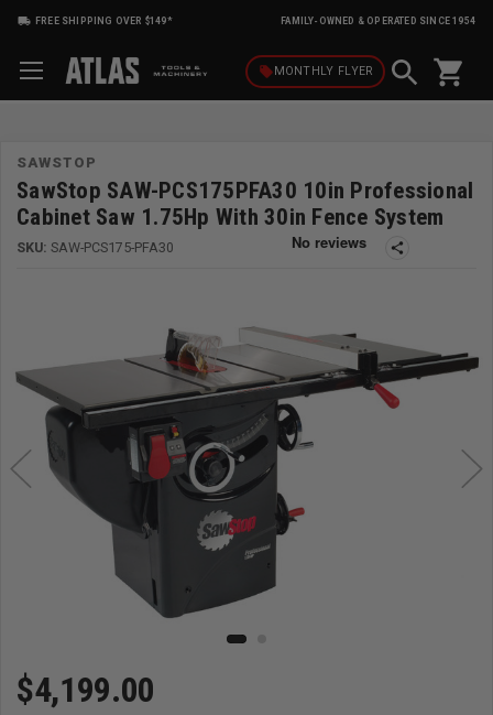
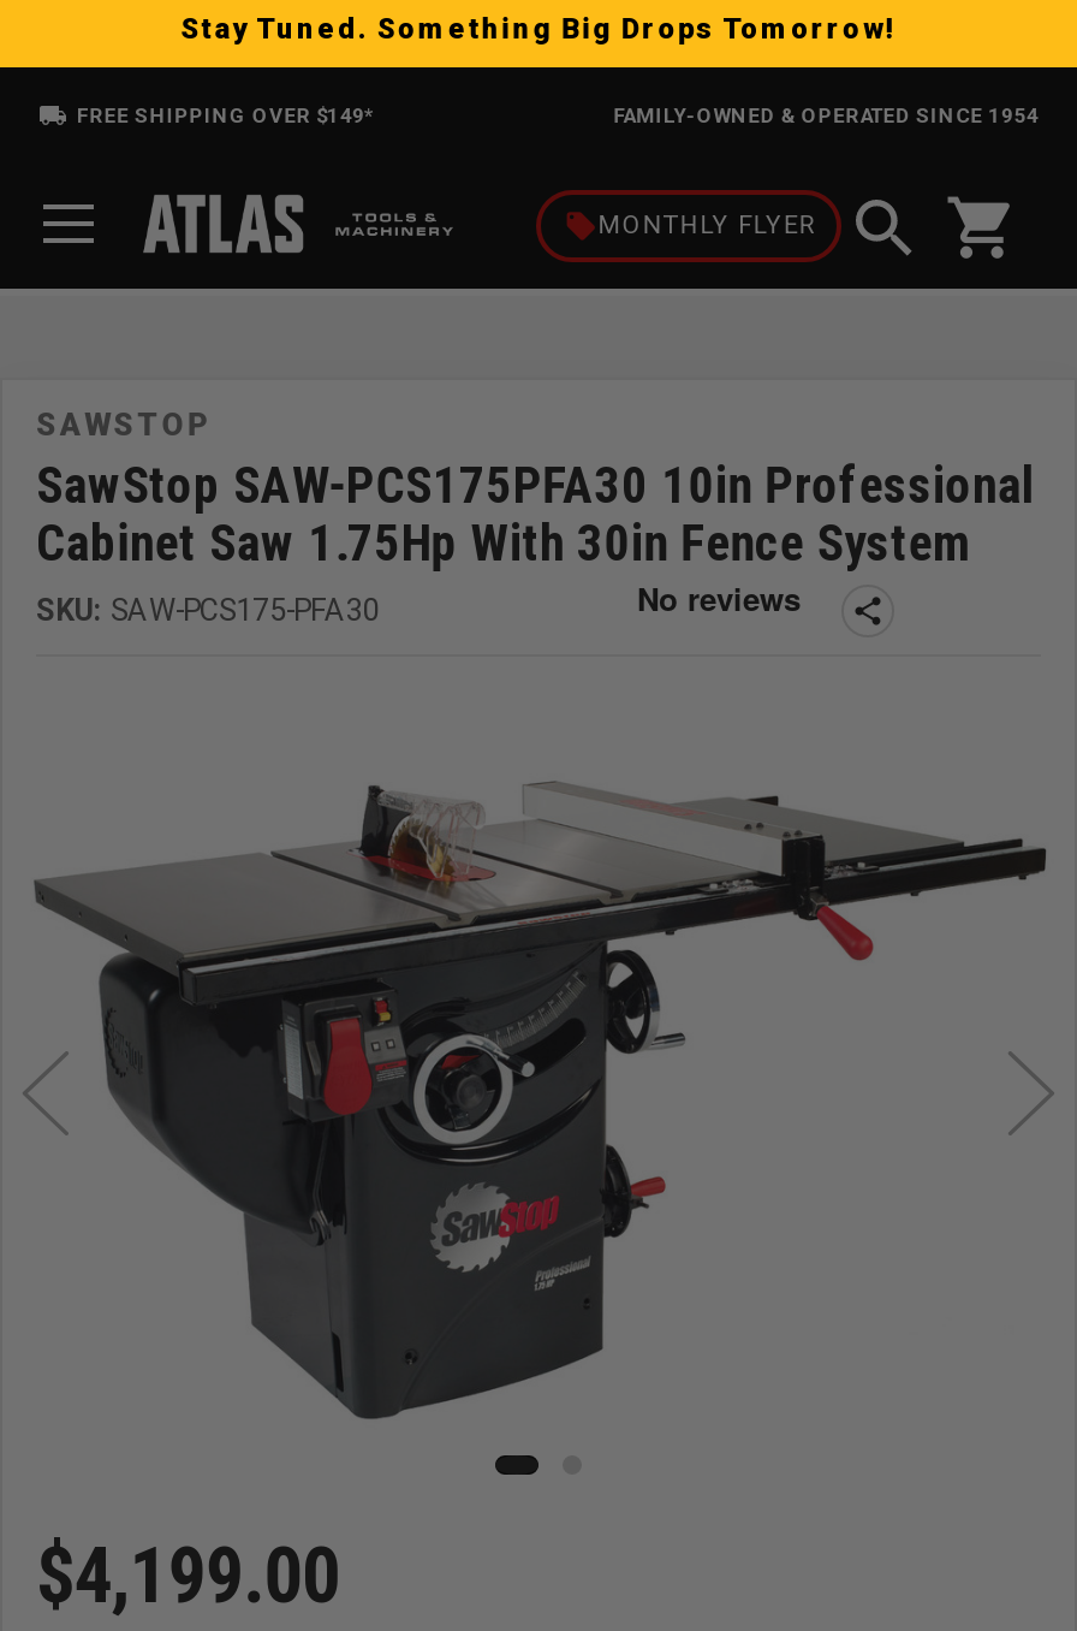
none -> [181,12,896,46] Stay Tuned. Something Big Drops Tomorrow!

